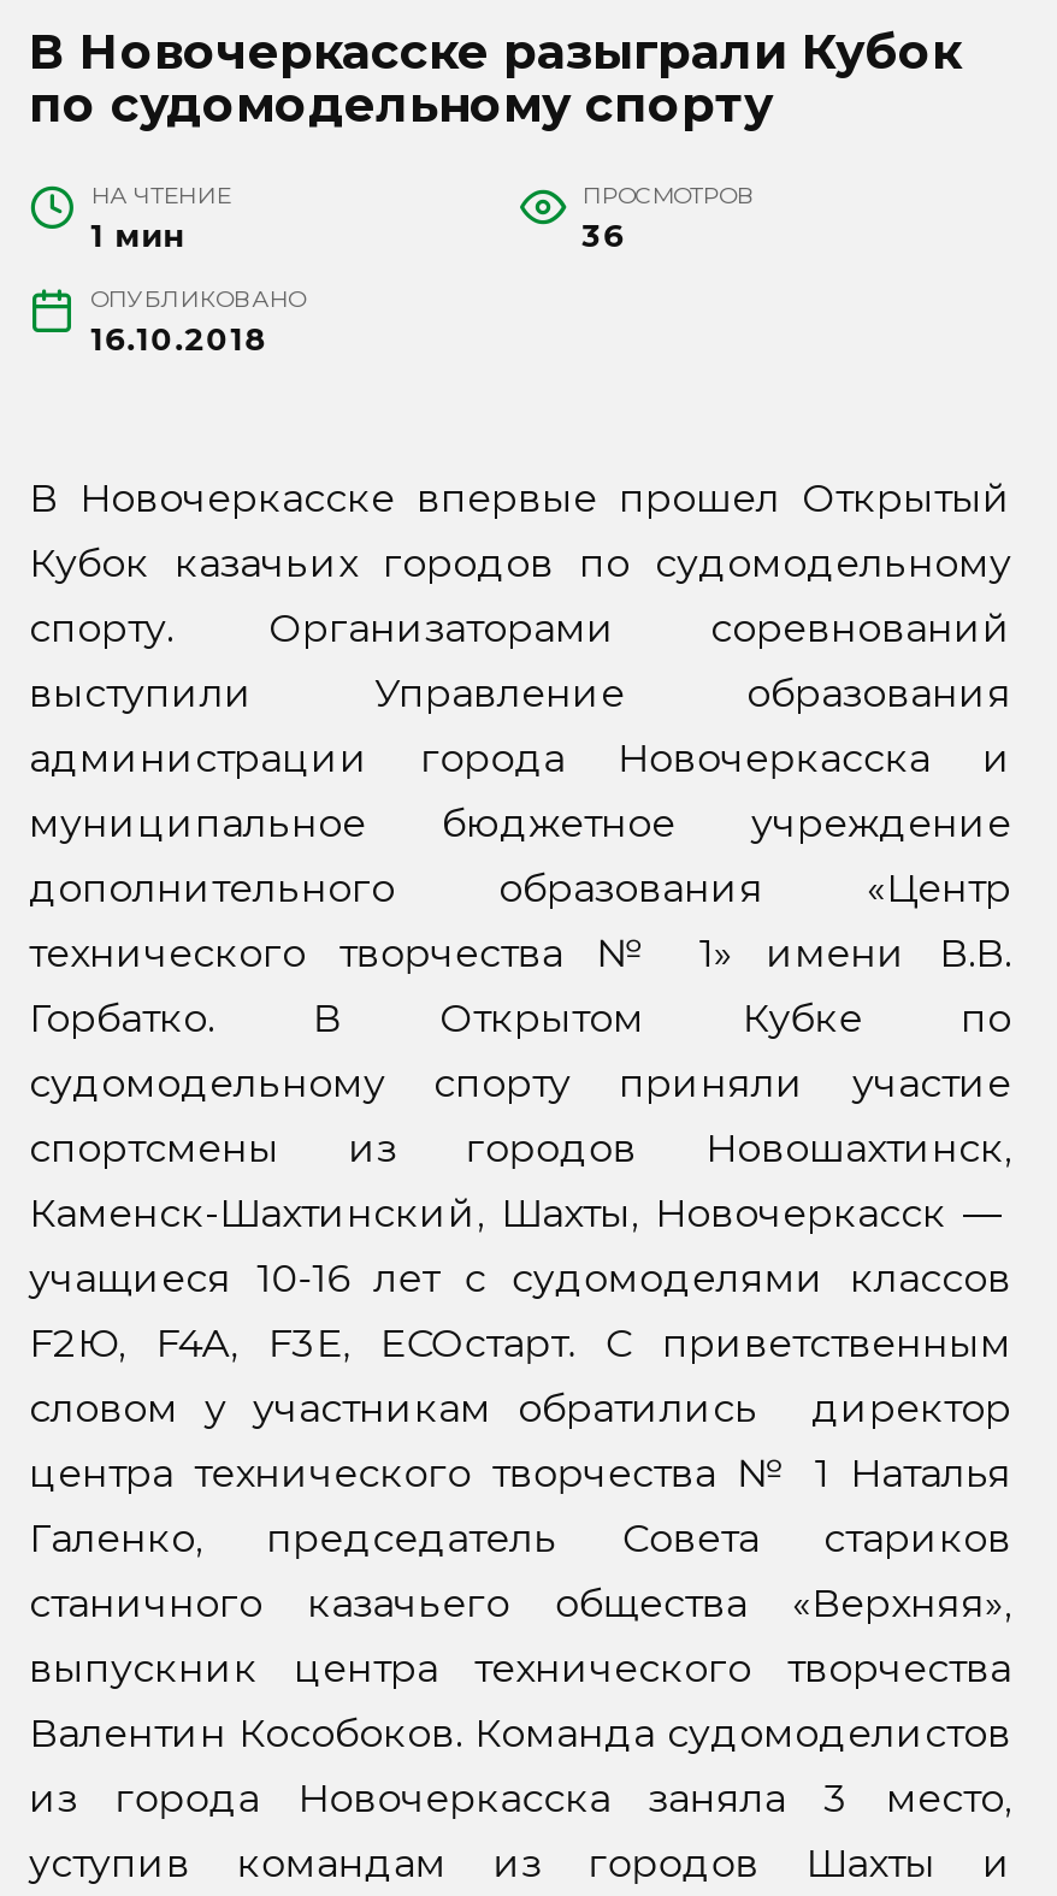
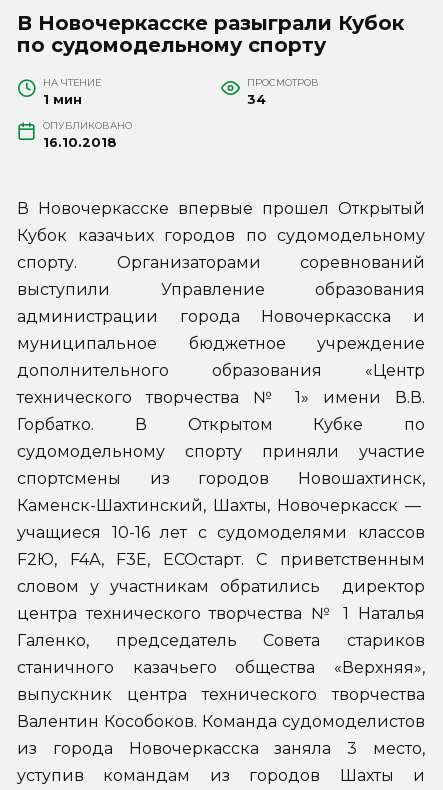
[582,217,625,253] 36 -> [247,92,266,107] 34

